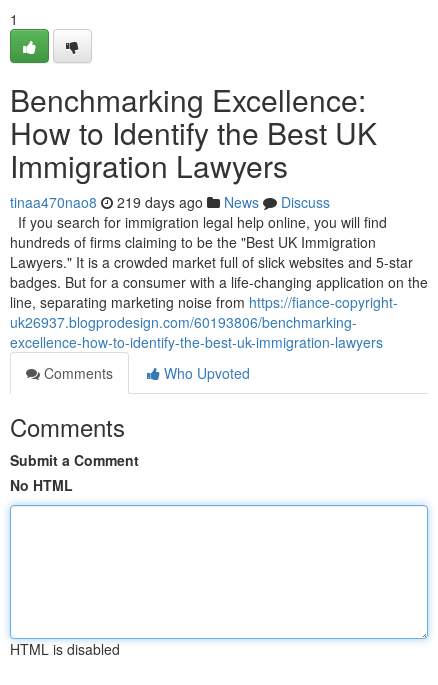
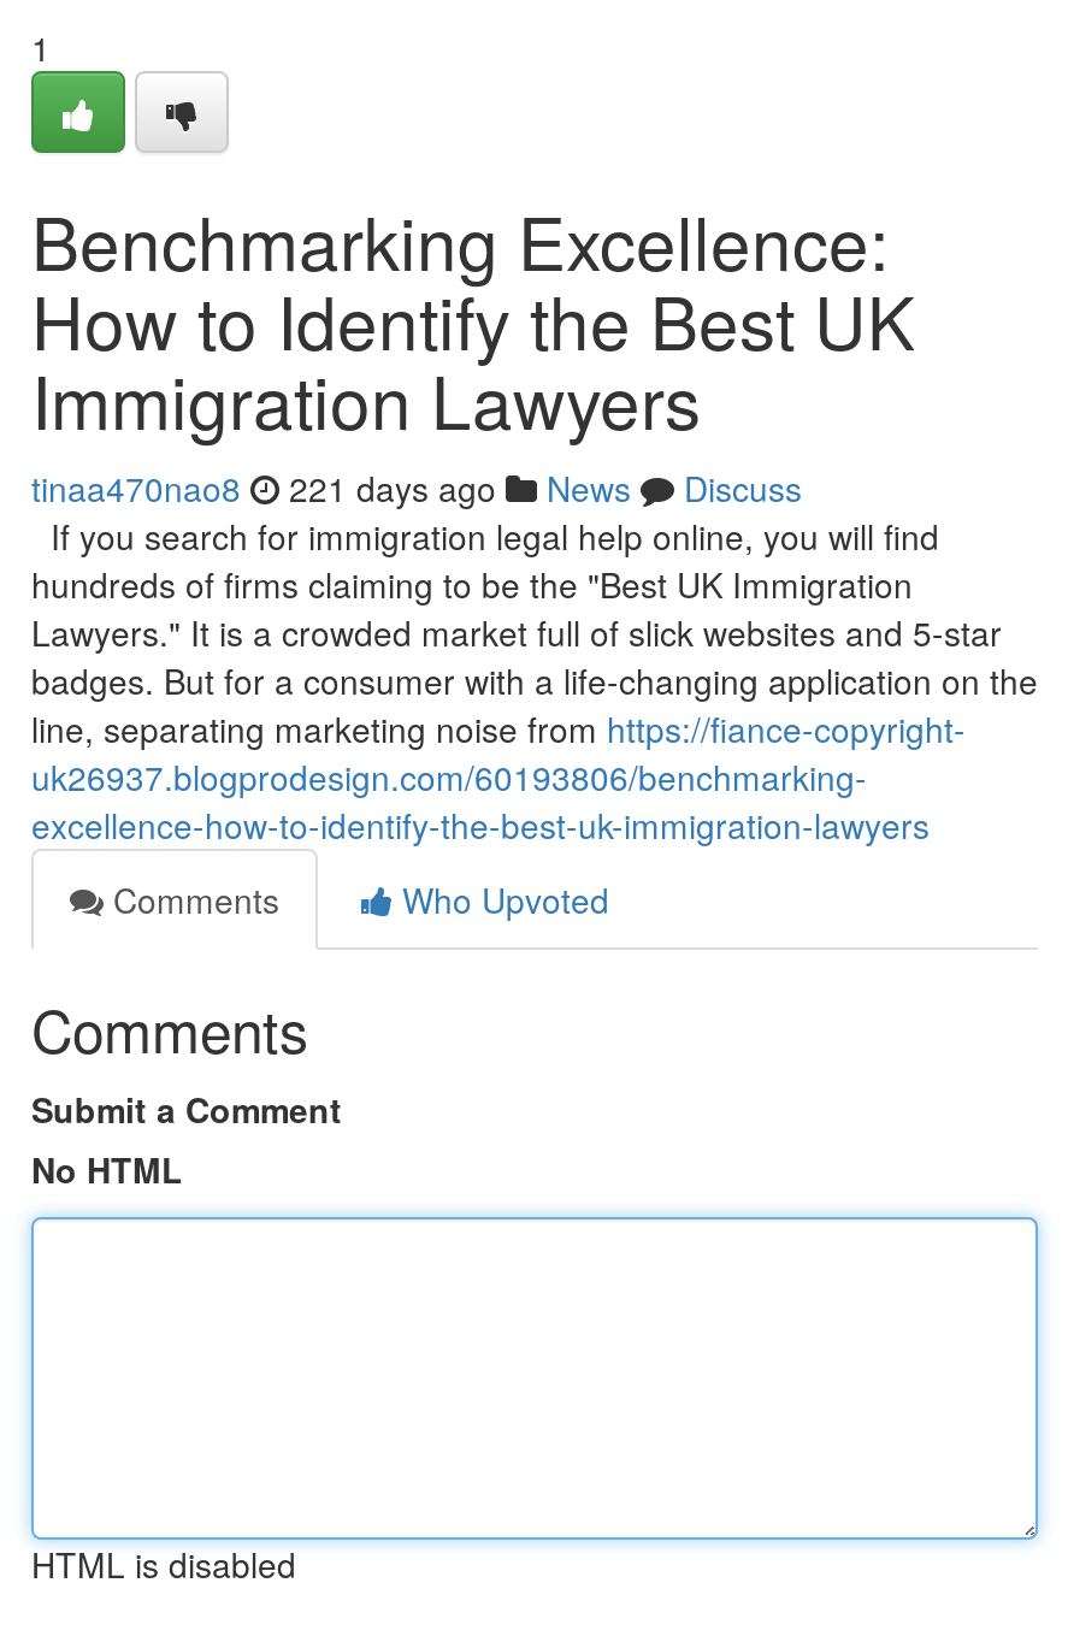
[10,192,330,212] tinaa470nao8 219 days ago News Discuss -> [31,463,802,512] tinaa470nao8 221 days ago News Discuss

